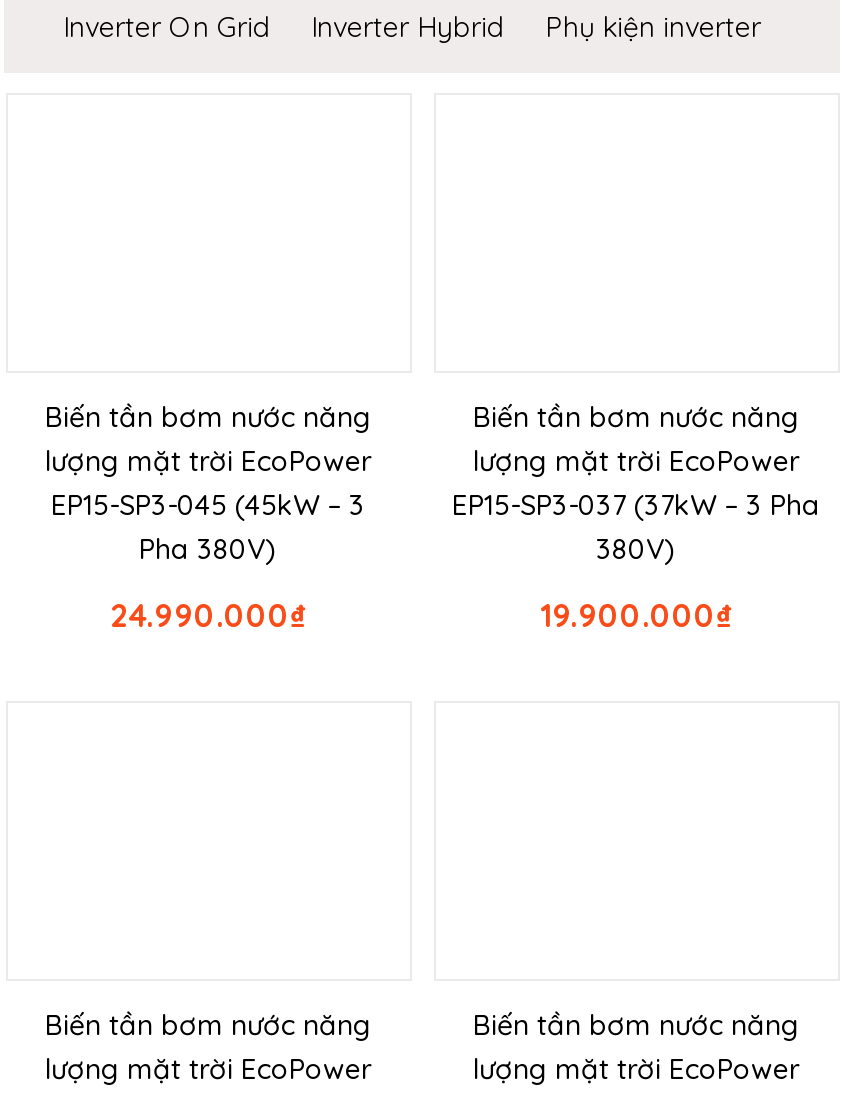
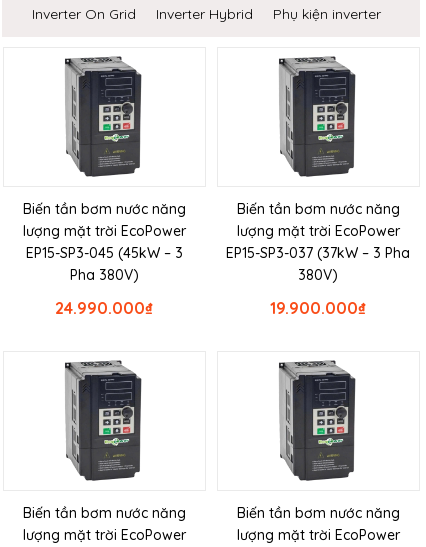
none -> [64,55,142,178] [image]
none -> [278,55,356,178] [image]
none -> [64,359,142,482] [image]
none -> [278,359,356,482] [image]

